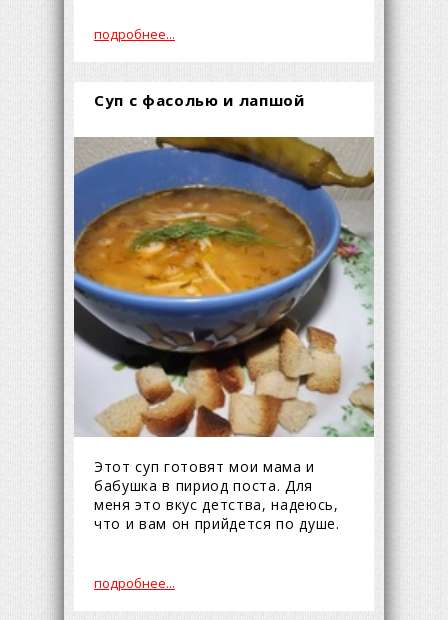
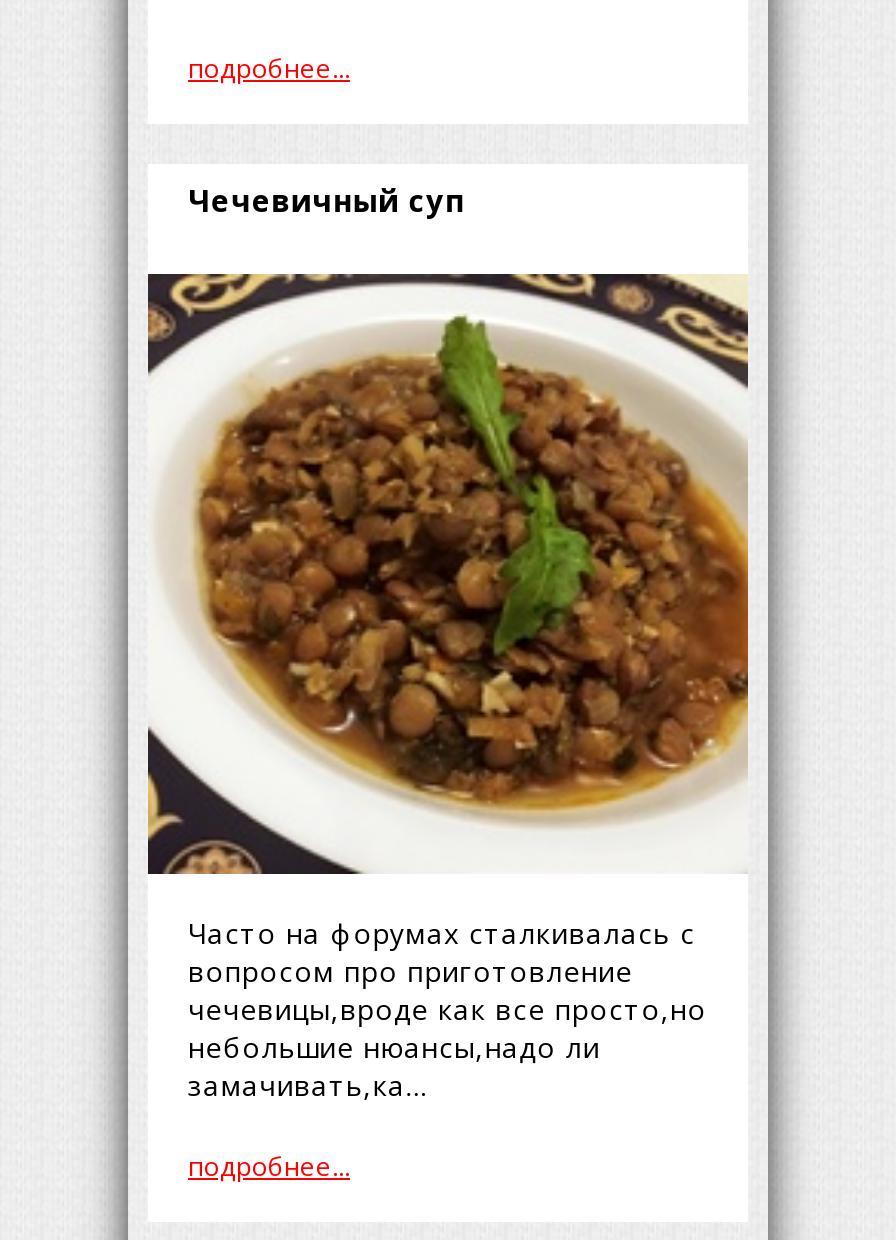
[94,90,305,110] Суп с фасолью и лапшой -> [188,180,465,220] Чечевичный суп
[73,136,375,533] [image] | Этот суп готовят мои мама и | бабушка в пириод поста. Для | меня это вкус детства, надеюсь, | что и вам он прийдется по душе. -> [146,274,750,1104] [image] | Часто на форумах сталкивалась с | вопросом про приготовление | чечевицы,вроде как все просто,но | небольшие нюансы,надо ли | замачивать,ка...

